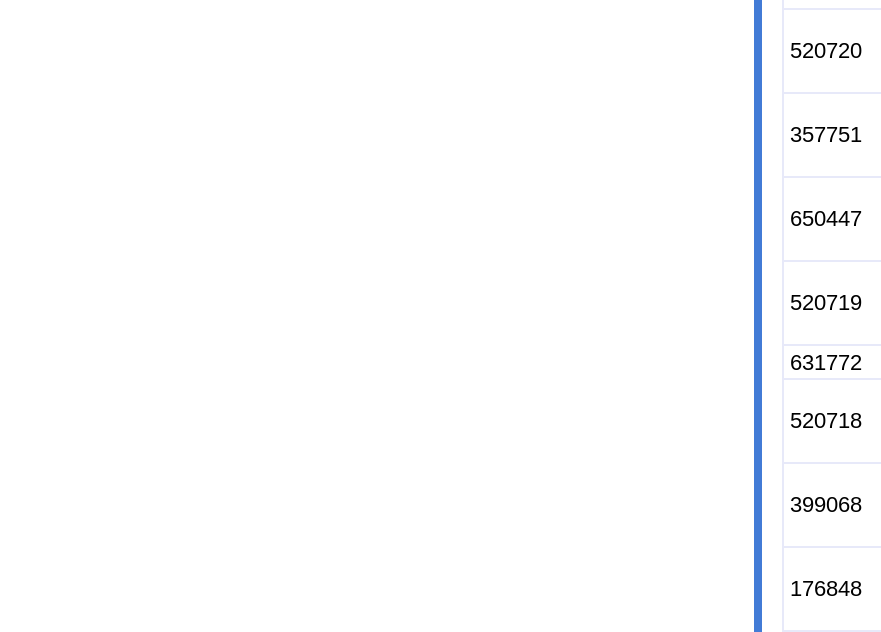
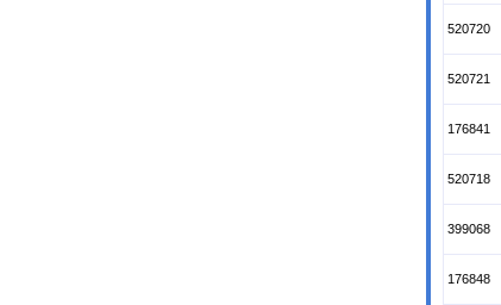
[790,122,862,374] 357751 | 650447 | 520719 | 631772 -> [447,71,490,136] 520721 | 176841

